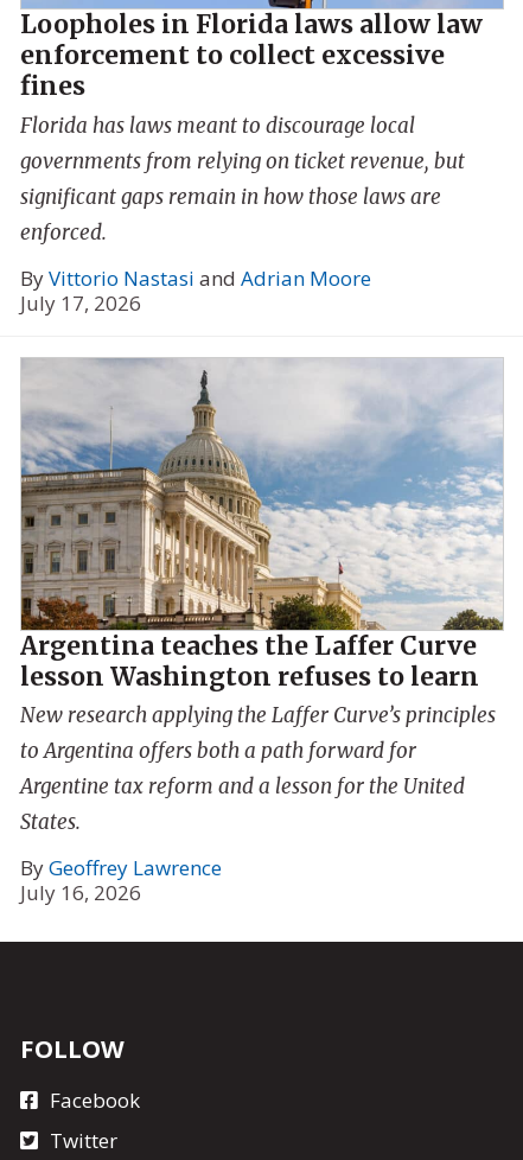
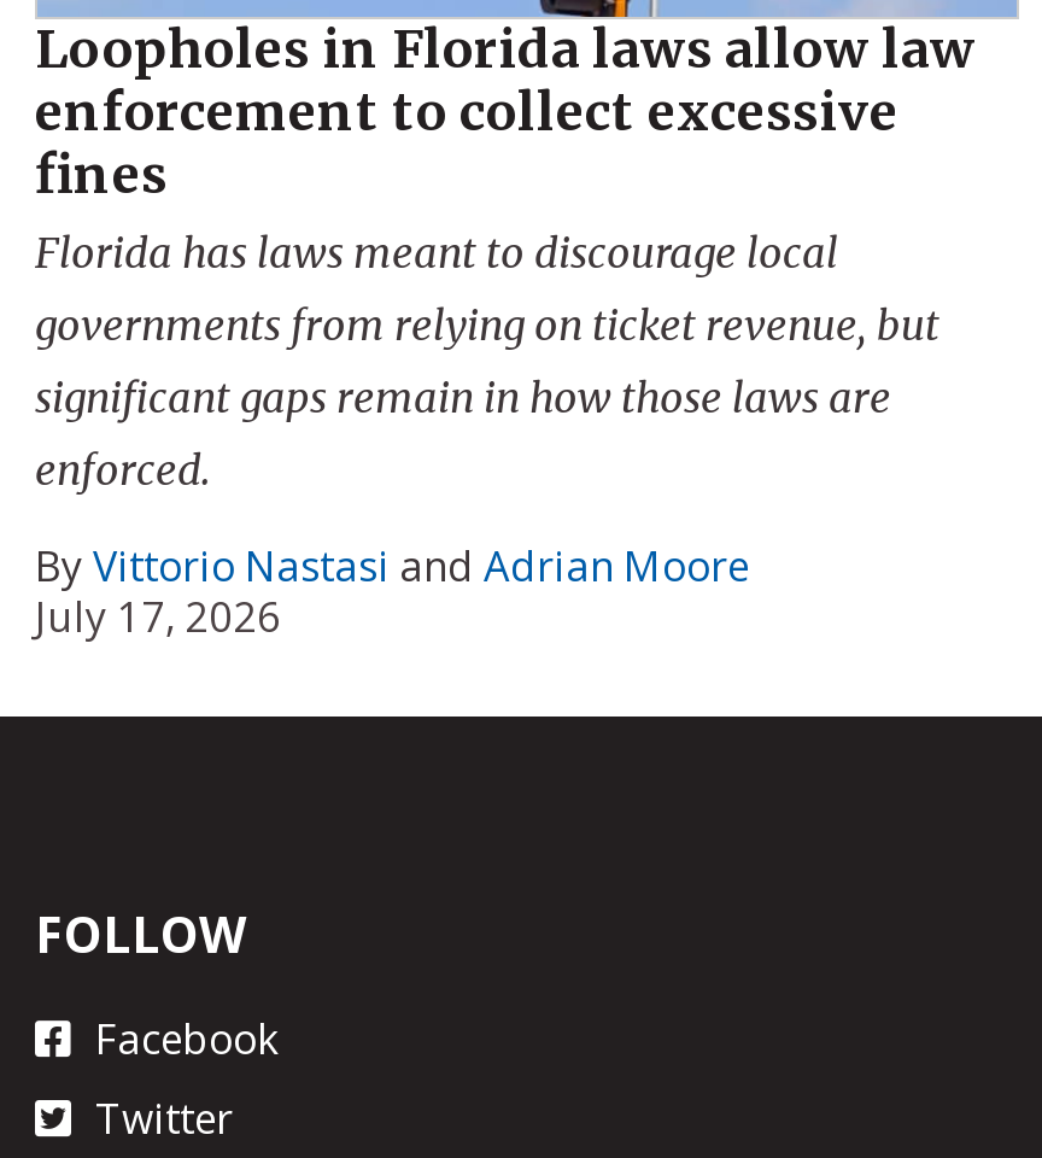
[20,351,504,907] [image] | Argentina teaches the Laffer Curve | lesson Washington refuses to learn | New research applying the Laffer Curve’s principles | to Argentina offers both a path forward for | Argentine tax reform and a lesson for the United | States. | By Geoffrey Lawrence | July 16, 2026 -> none

